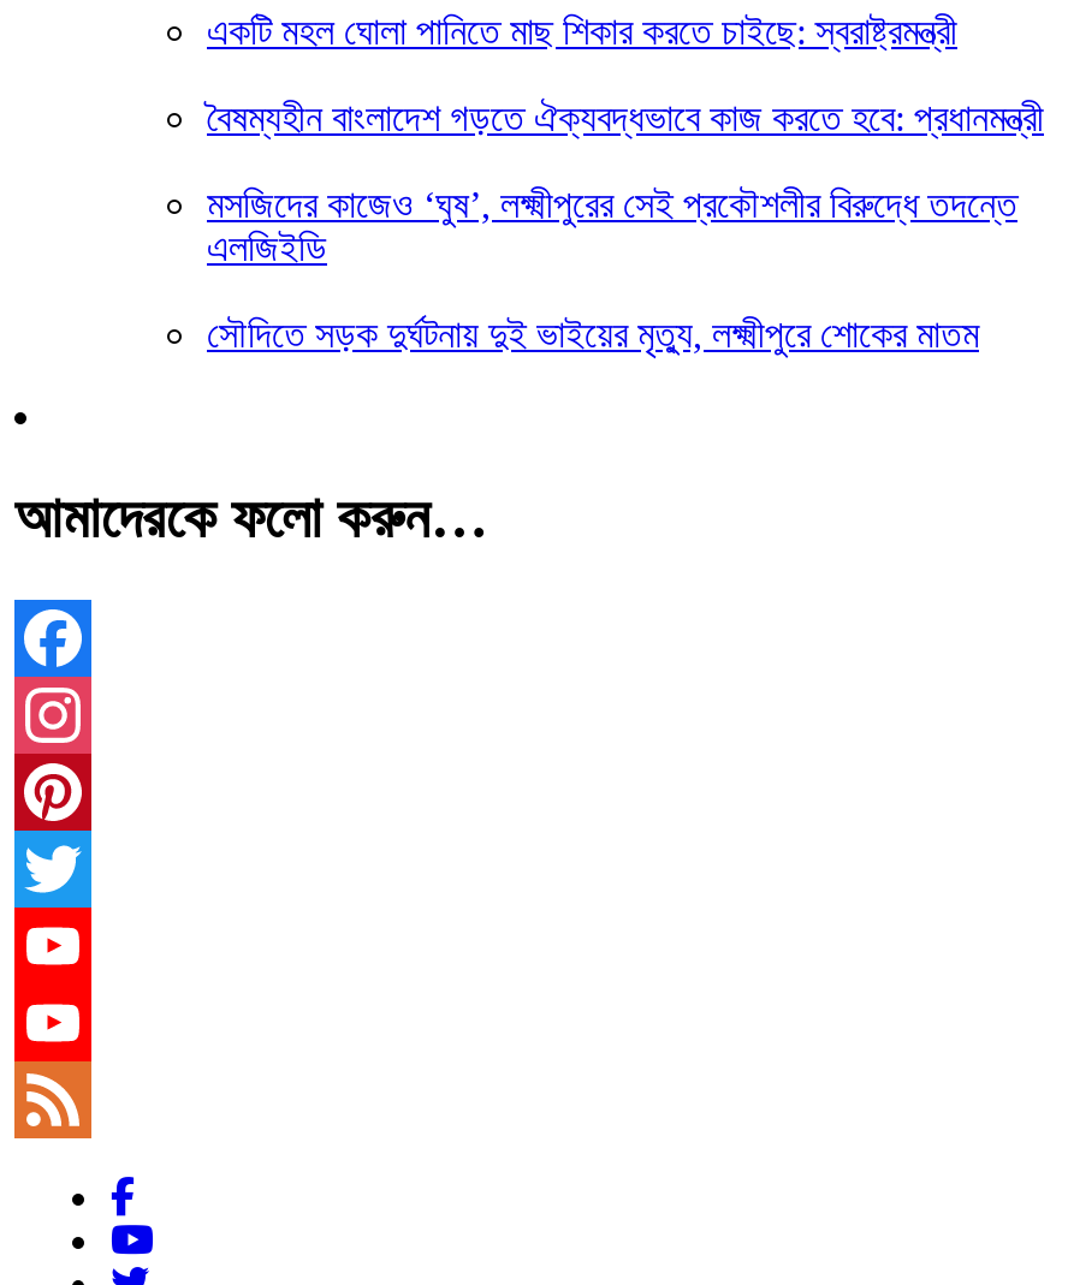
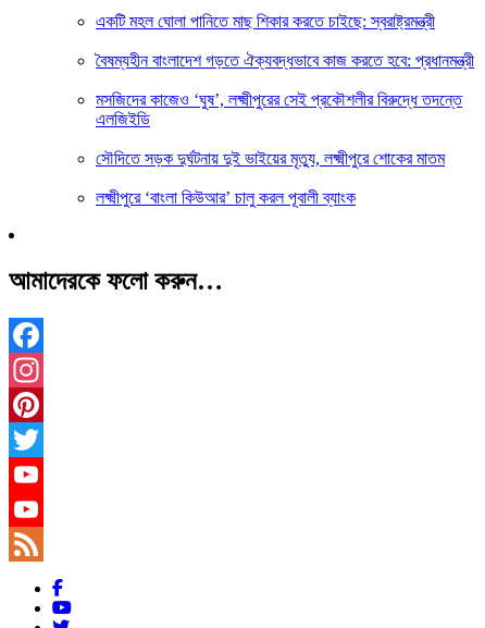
none -> [96,188,356,207] লক্ষ্মীপুরে ‘বাংলা কিউআর’ চালু করল পূবালী ব্যাংক

